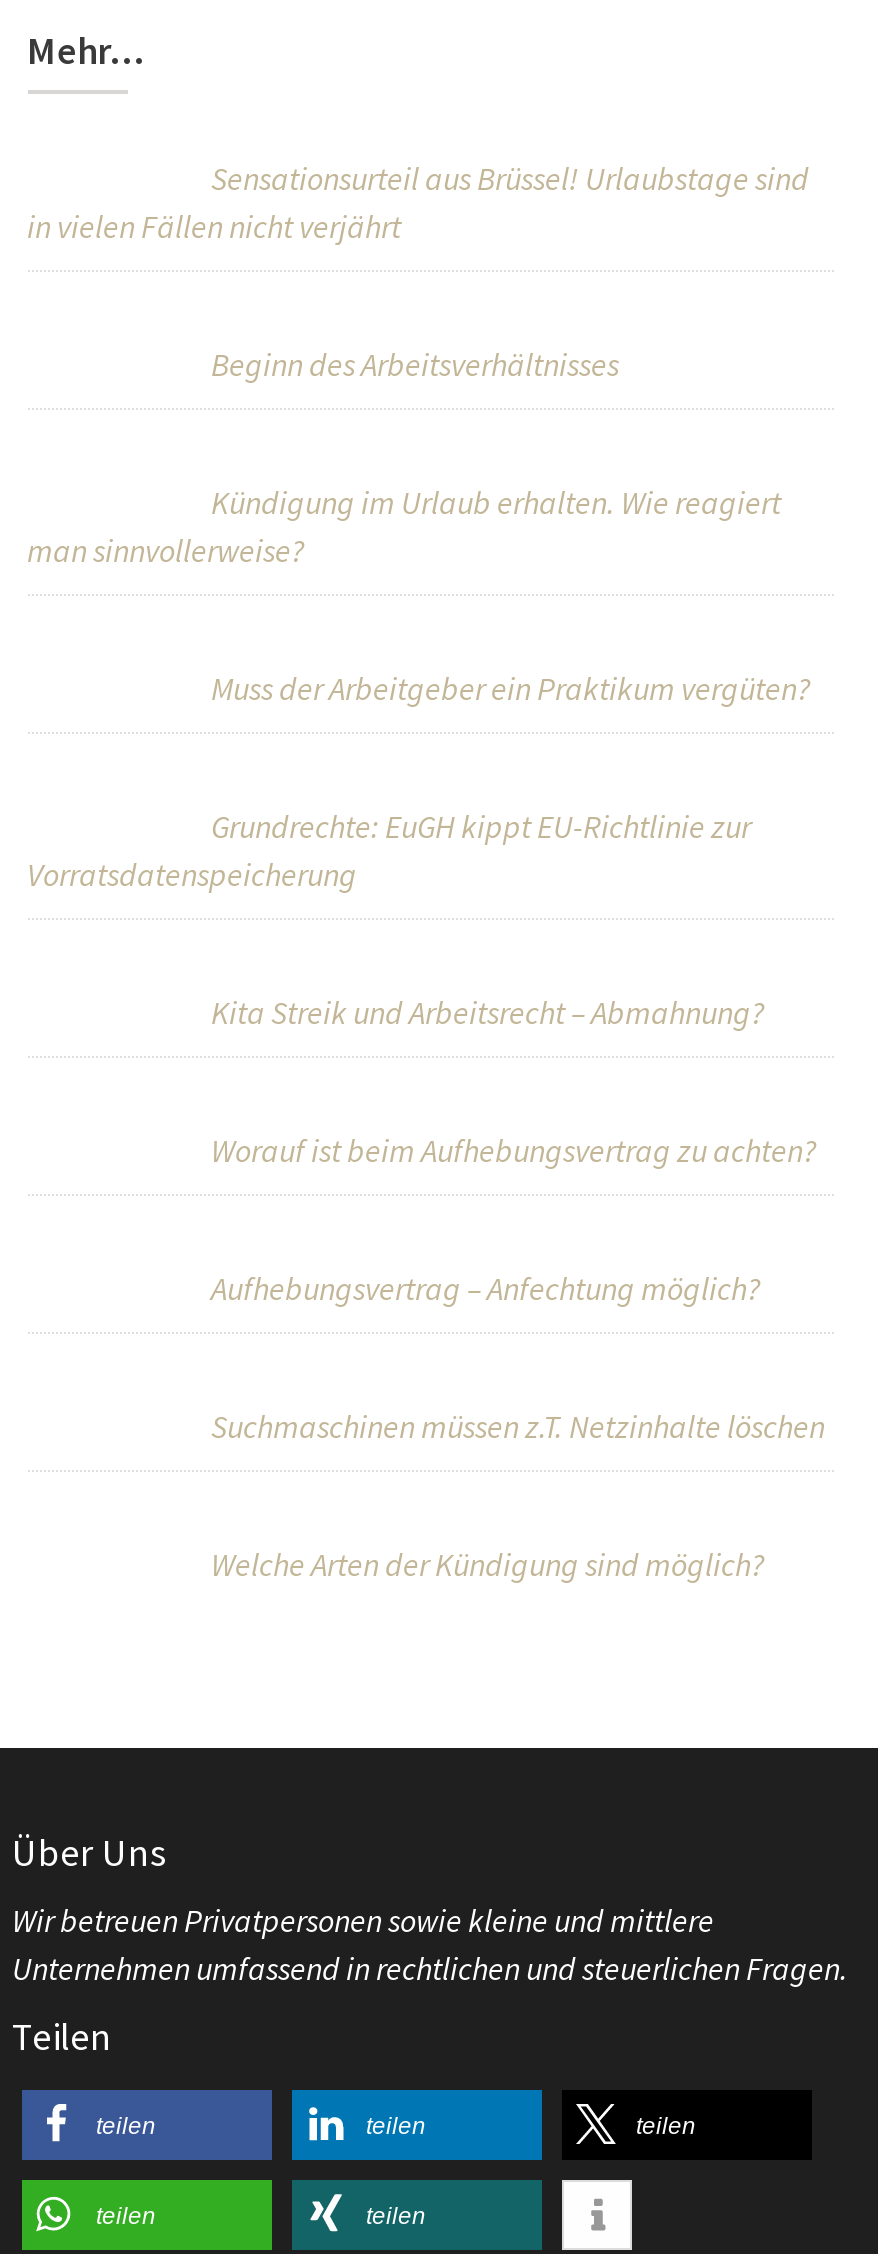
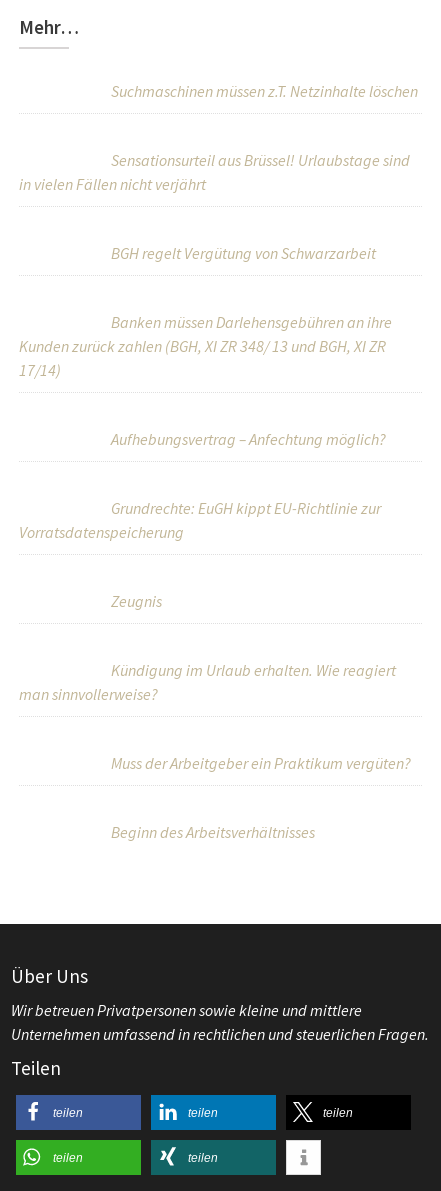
moved [27,158,809,246] -> [18,150,409,194]: Sensationsurteil aus Brüssel! Urlaubstage sind | in vielen Fällen nicht verjährt
none -> [18,243,391,611] BGH regelt Vergütung von Schwarzarbeit | Banken müssen Darlehensgebühren an ihre | Kunden zurück zahlen (BGH, XI ZR 348/ 13 und BGH, XI ZR | 17/14) | Zeugnis
moved [211,344,619,384] -> [110,822,314,842]: Beginn des Arbeitsverhältnisses
moved [27,482,811,708] -> [18,660,410,773]: Kündigung im Urlaub erhalten. Wie reagiert | man sinnvollerweise? | Muss der Arbeitgeber ein Praktikum vergüten?
moved [27,806,761,1308] -> [18,429,385,542]: Aufhebungsvertrag – Anfechtung möglich? | Grundrechte: EuGH kippt EU-Richtlinie zur | Vorratsdatenspeicherung
[211,992,817,1584] Kita Streik und Arbeitsrecht – Abmahnung? | Worauf ist beim Aufhebungsvertrag zu achten? | Welche Arten der Kündigung sind möglich? -> none
moved [211,1406,825,1446] -> [110,81,417,101]: Suchmaschinen müssen z.T. Netzinhalte löschen

